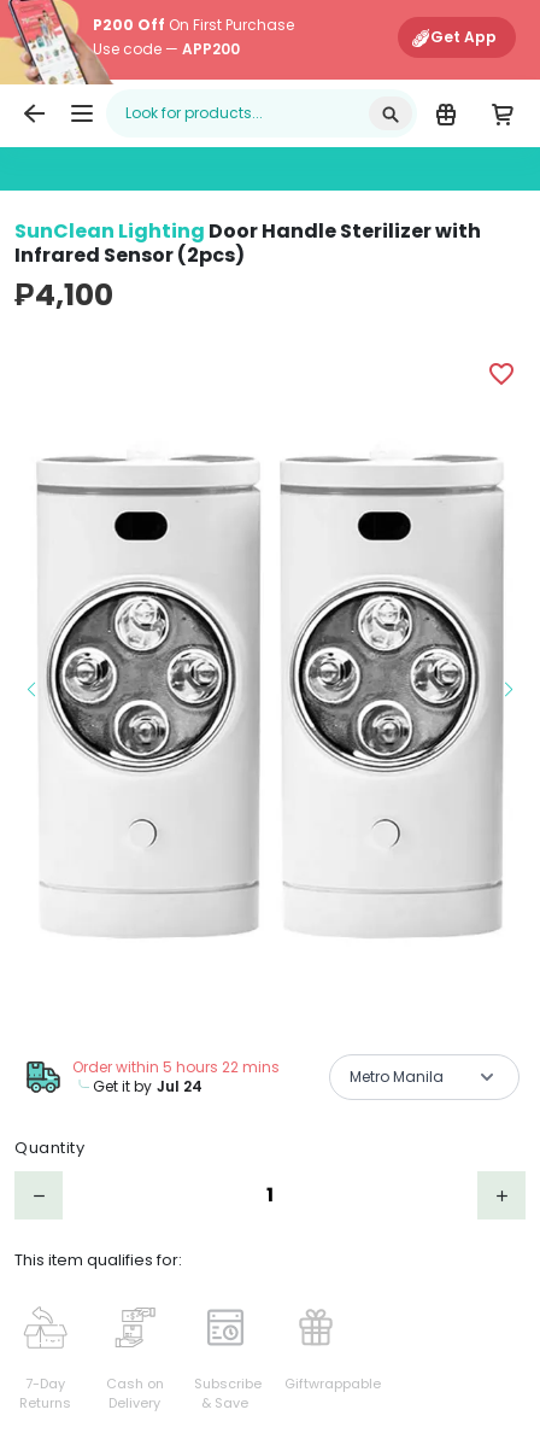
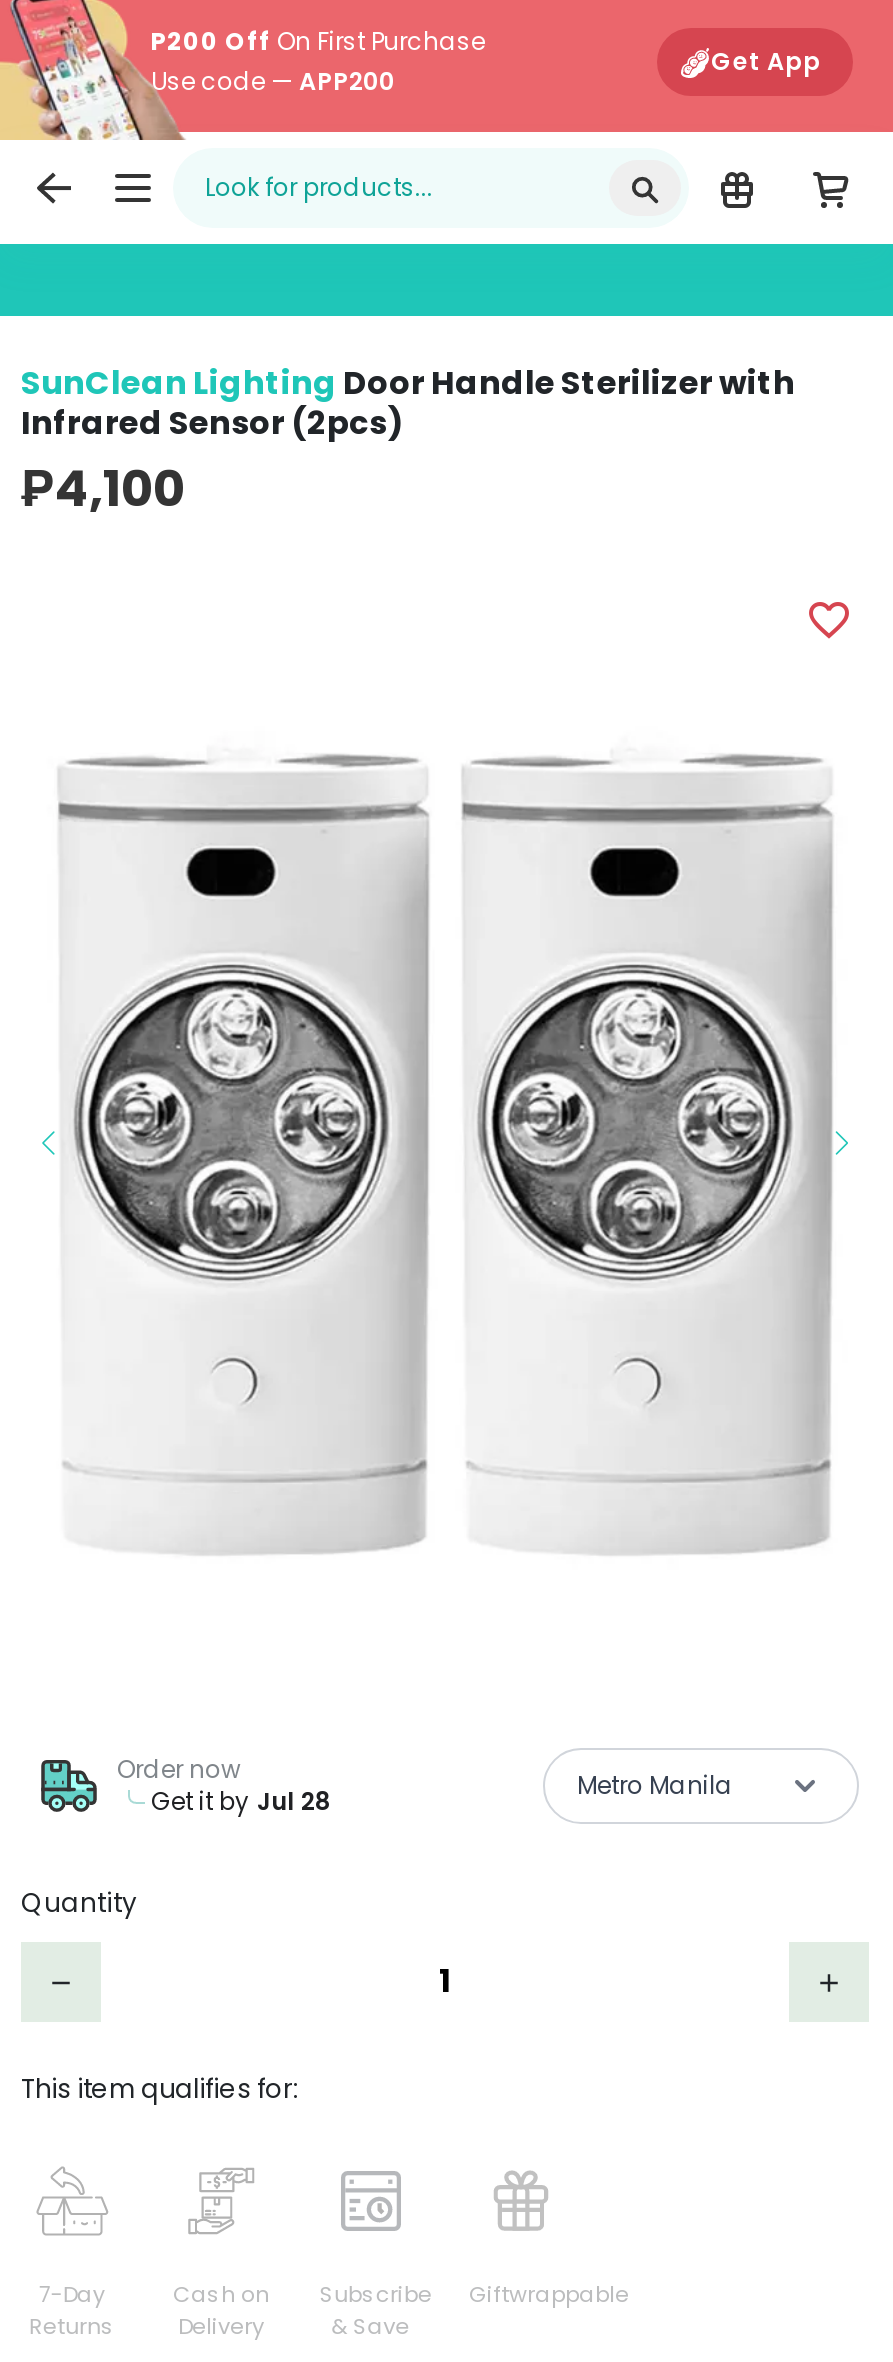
[72,1057,280,1097] Order within 5 hours 22 mins | Get it by Jul 24 -> [117,1752,331,1818] Order now | Get it by Jul 28

